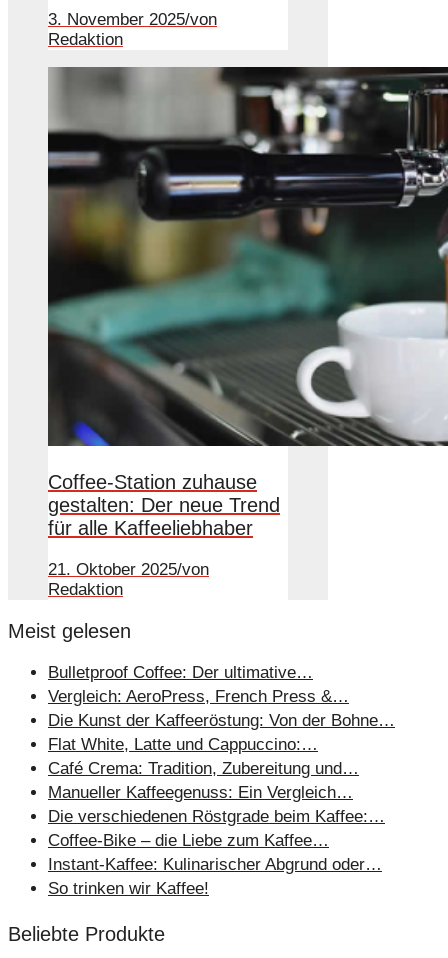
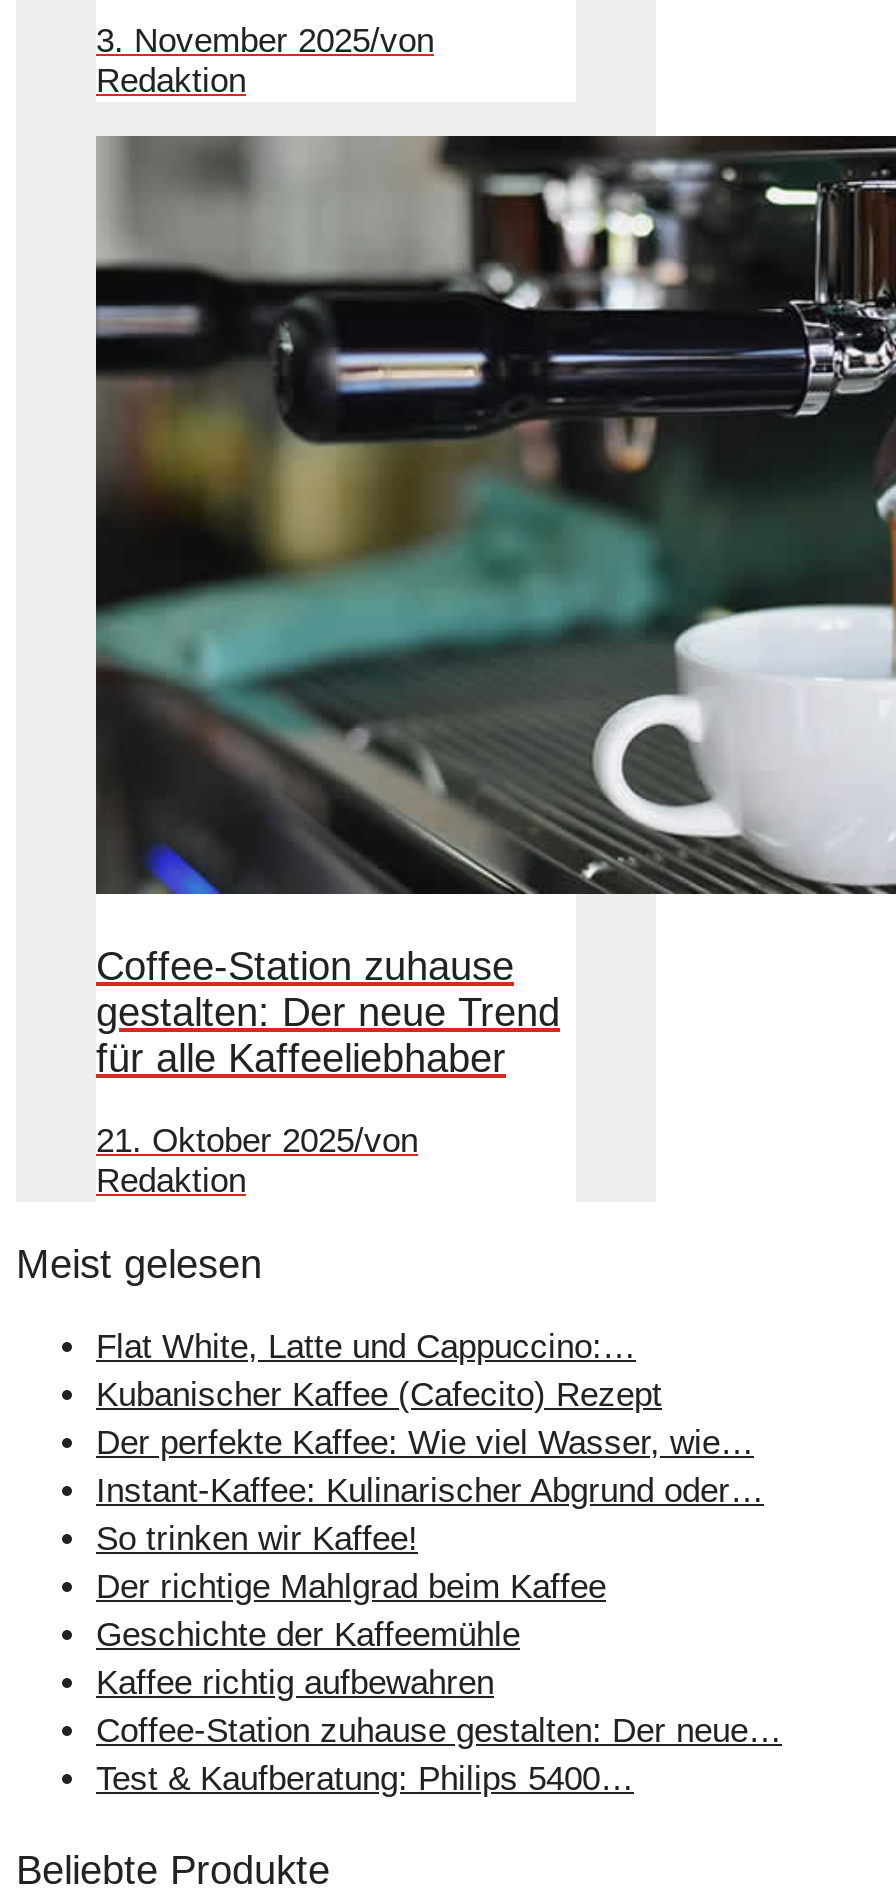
[48,663,395,730] Bulletproof Coffee: Der ultimative… | Vergleich: AeroPress, French Press &… | Die Kunst der Kaffeeröstung: Von der Bohne… -> none
moved [48,735,318,754] -> [96,1328,636,1366]: Flat White, Latte und Cappuccino:…
[48,759,385,850] Café Crema: Tradition, Zubereitung und… | Manueller Kaffeegenuss: Ein Vergleich… | Die verschiedenen Röstgrade beim Kaffee:… | Coffee-Bike – die Liebe zum Kaffee… -> [96,1376,754,1462] Kubanischer Kaffee (Cafecito) Rezept | Der perfekte Kaffee: Wie viel Wasser, wie…
moved [48,855,382,898] -> [96,1472,764,1558]: Instant-Kaffee: Kulinarischer Abgrund oder… | So trinken wir Kaffee!
none -> [96,1568,782,1798] Der richtige Mahlgrad beim Kaffee | Geschichte der Kaffeemühle | Kaffee richtig aufbewahren | Coffee-Station zuhause gestalten: Der neue… | Test & Kaufberatung: Philips 5400…

